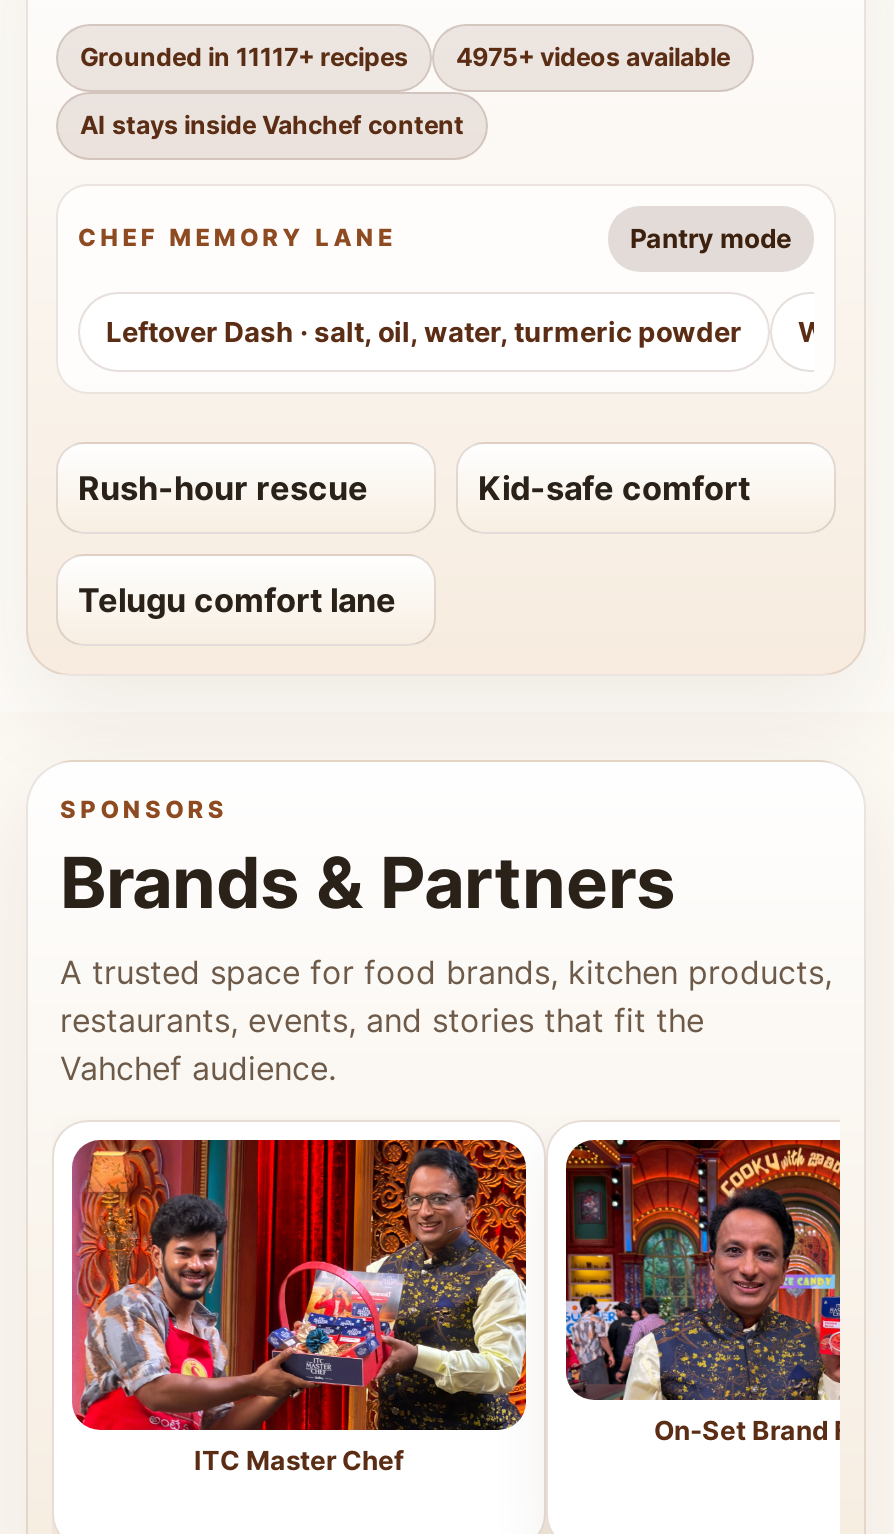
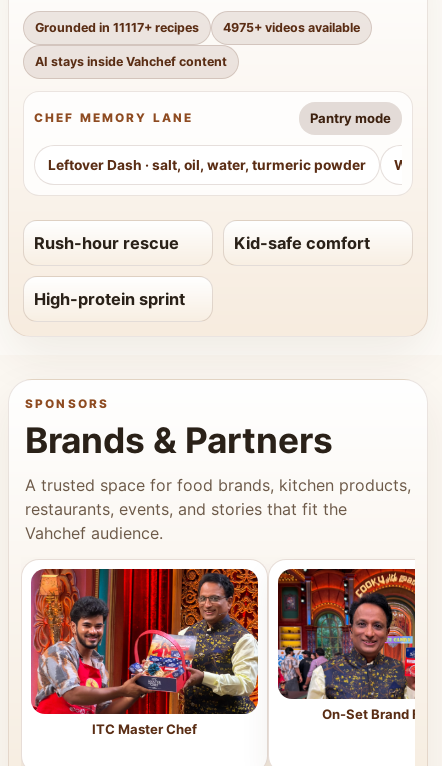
[78,580,396,620] Telugu comfort lane -> [34,289,185,309] High-protein sprint

